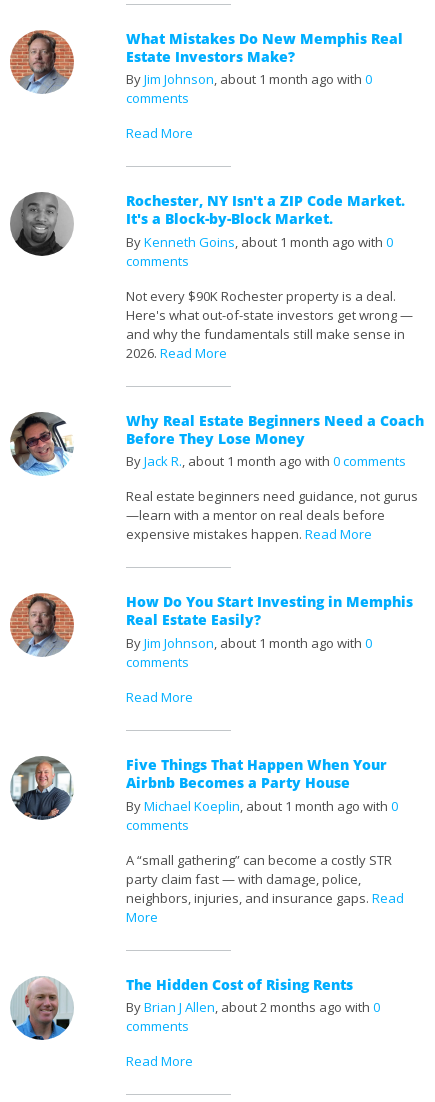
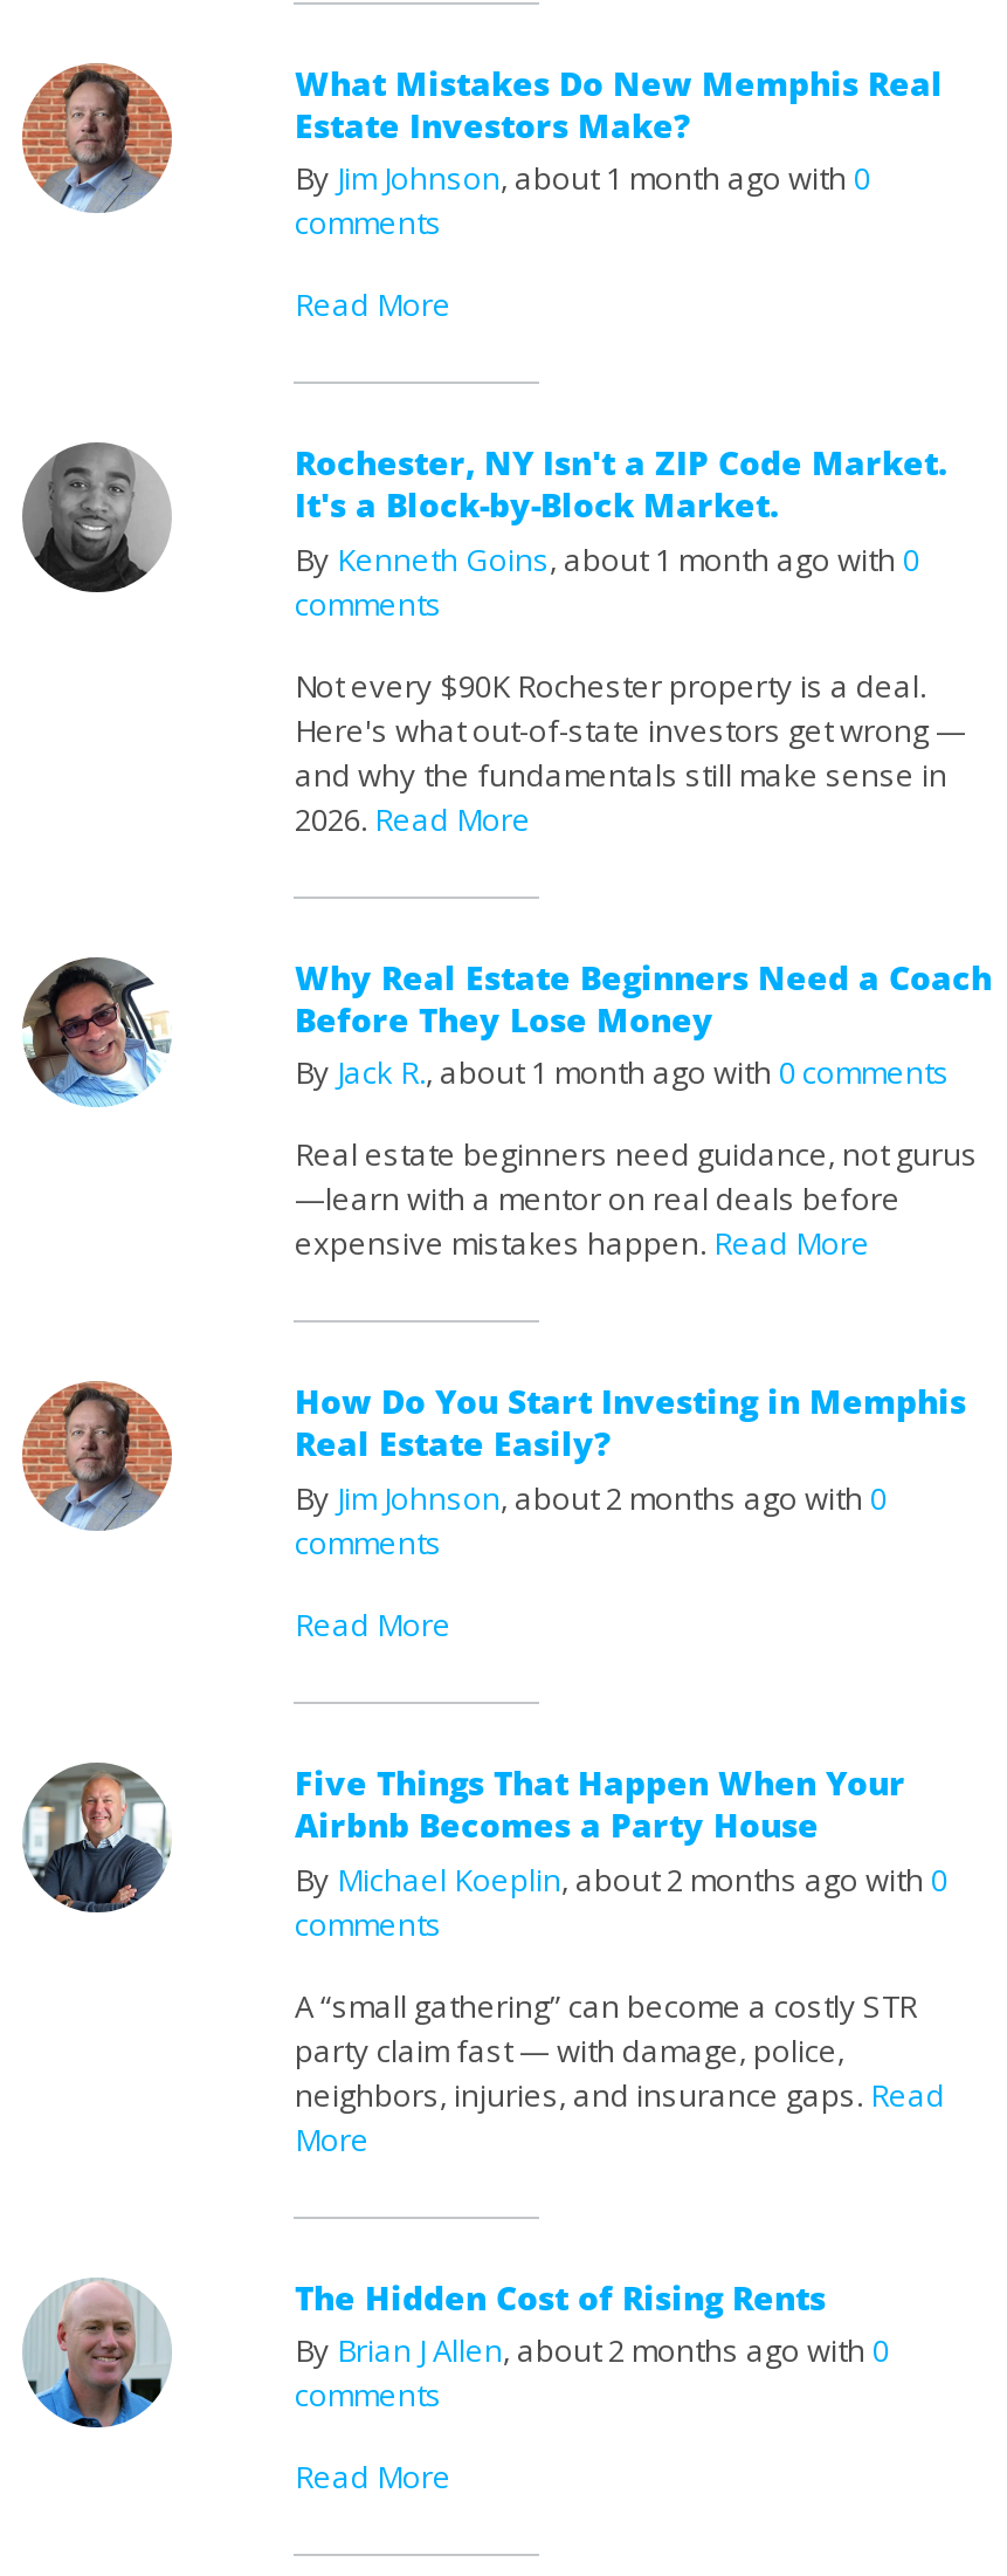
[126,634,372,652] By Jim Johnson, about 1 month ago with 0 -> [295,1477,887,1519] By Jim Johnson, about 2 months ago with 0
[126,797,398,815] By Michael Koeplin, about 1 month ago with 0 -> [295,1858,947,1900] By Michael Koeplin, about 2 months ago with 0

